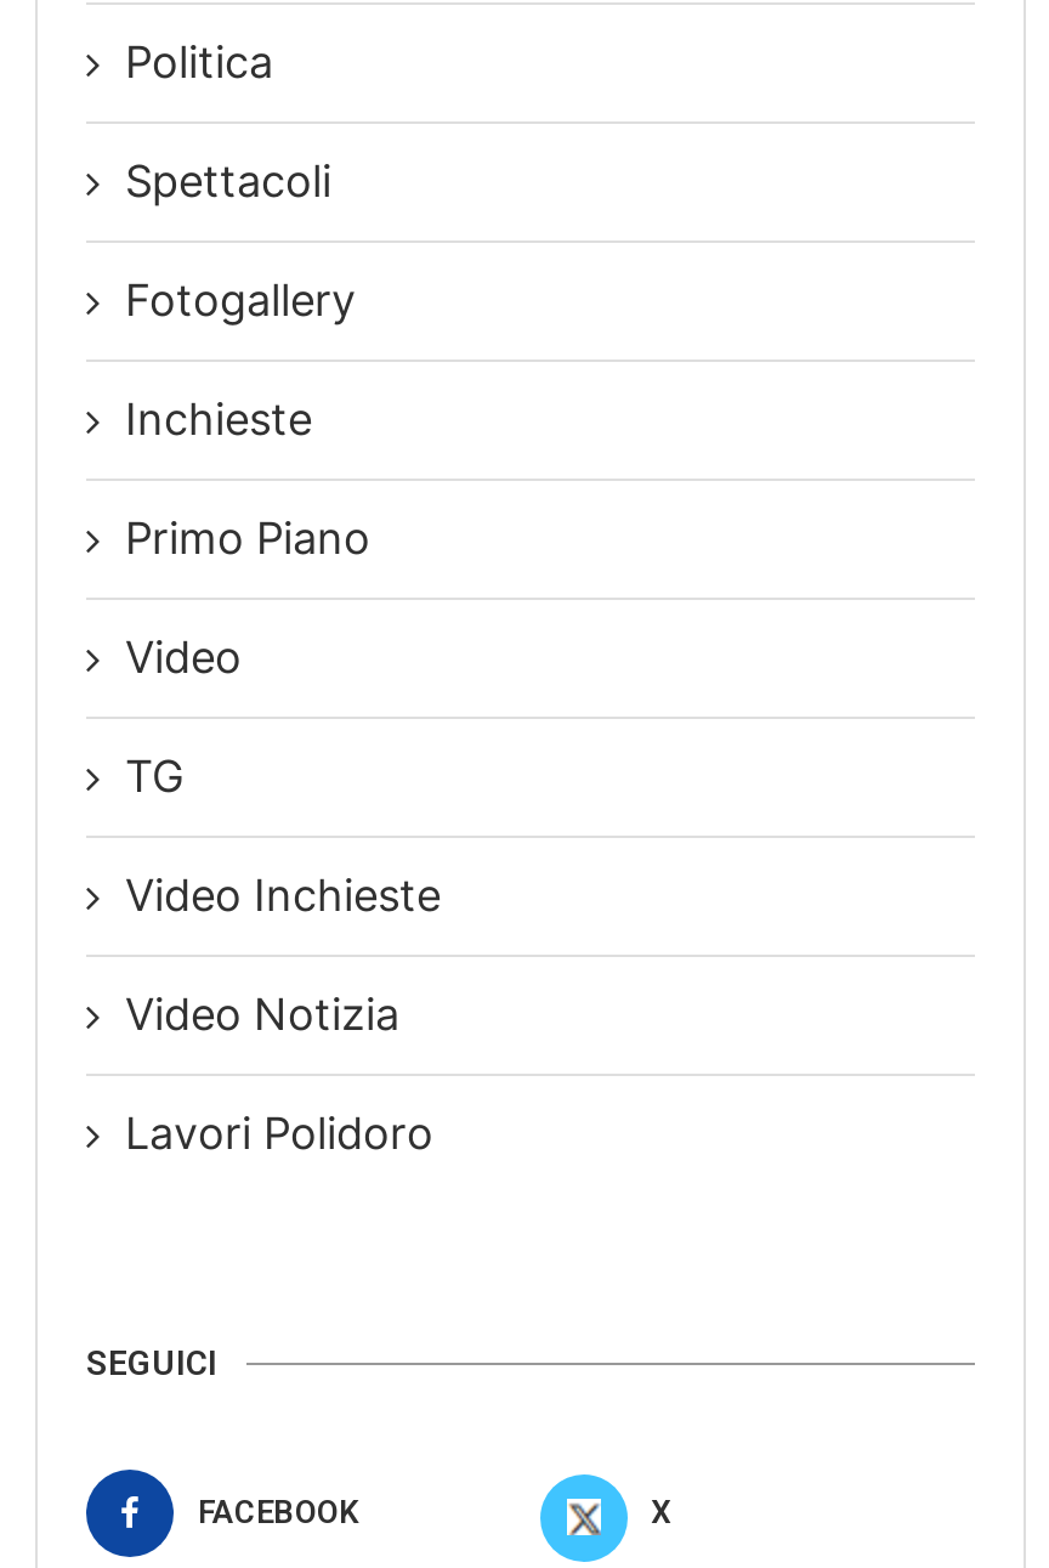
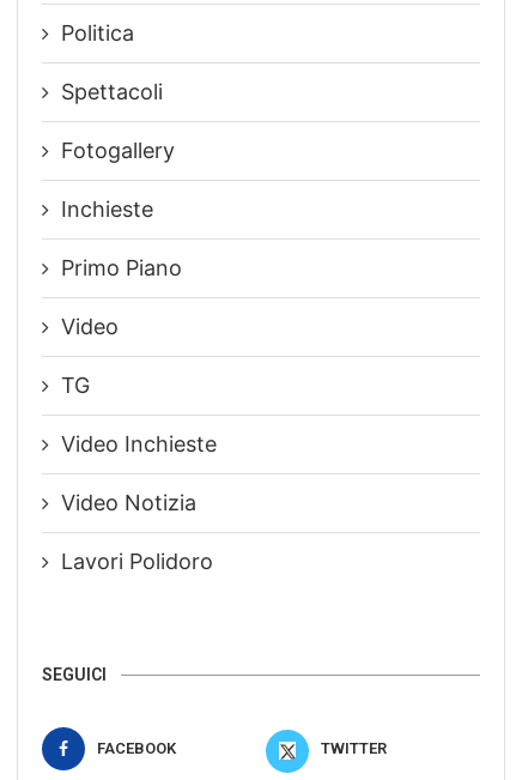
[651,1494,671,1530] X -> [320,739,386,757] TWITTER

